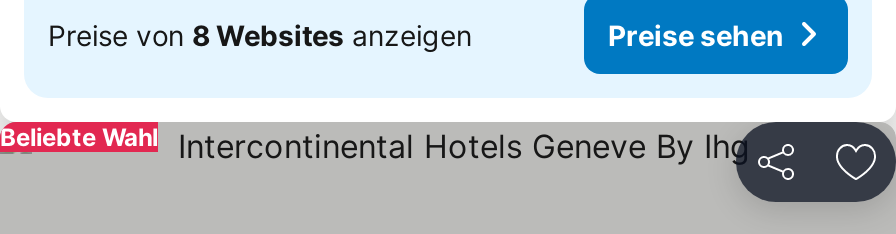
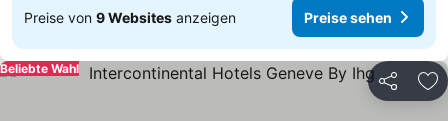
[48,17,472,51] Preise von 8 Websites anzeigen -> [24,8,236,25] Preise von 9 Websites anzeigen

